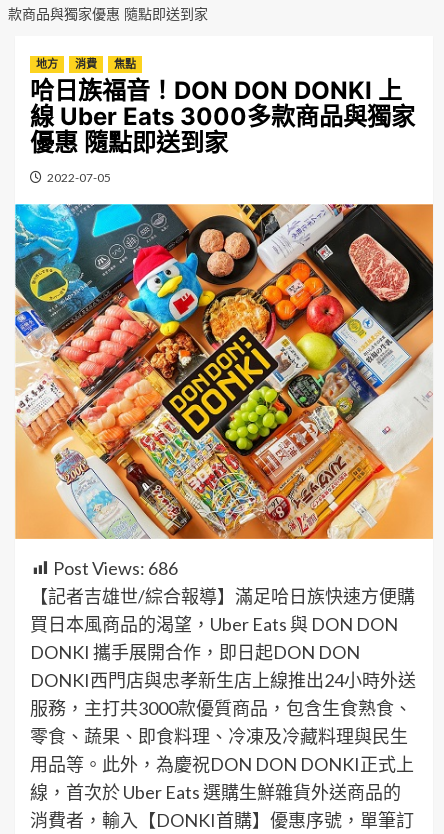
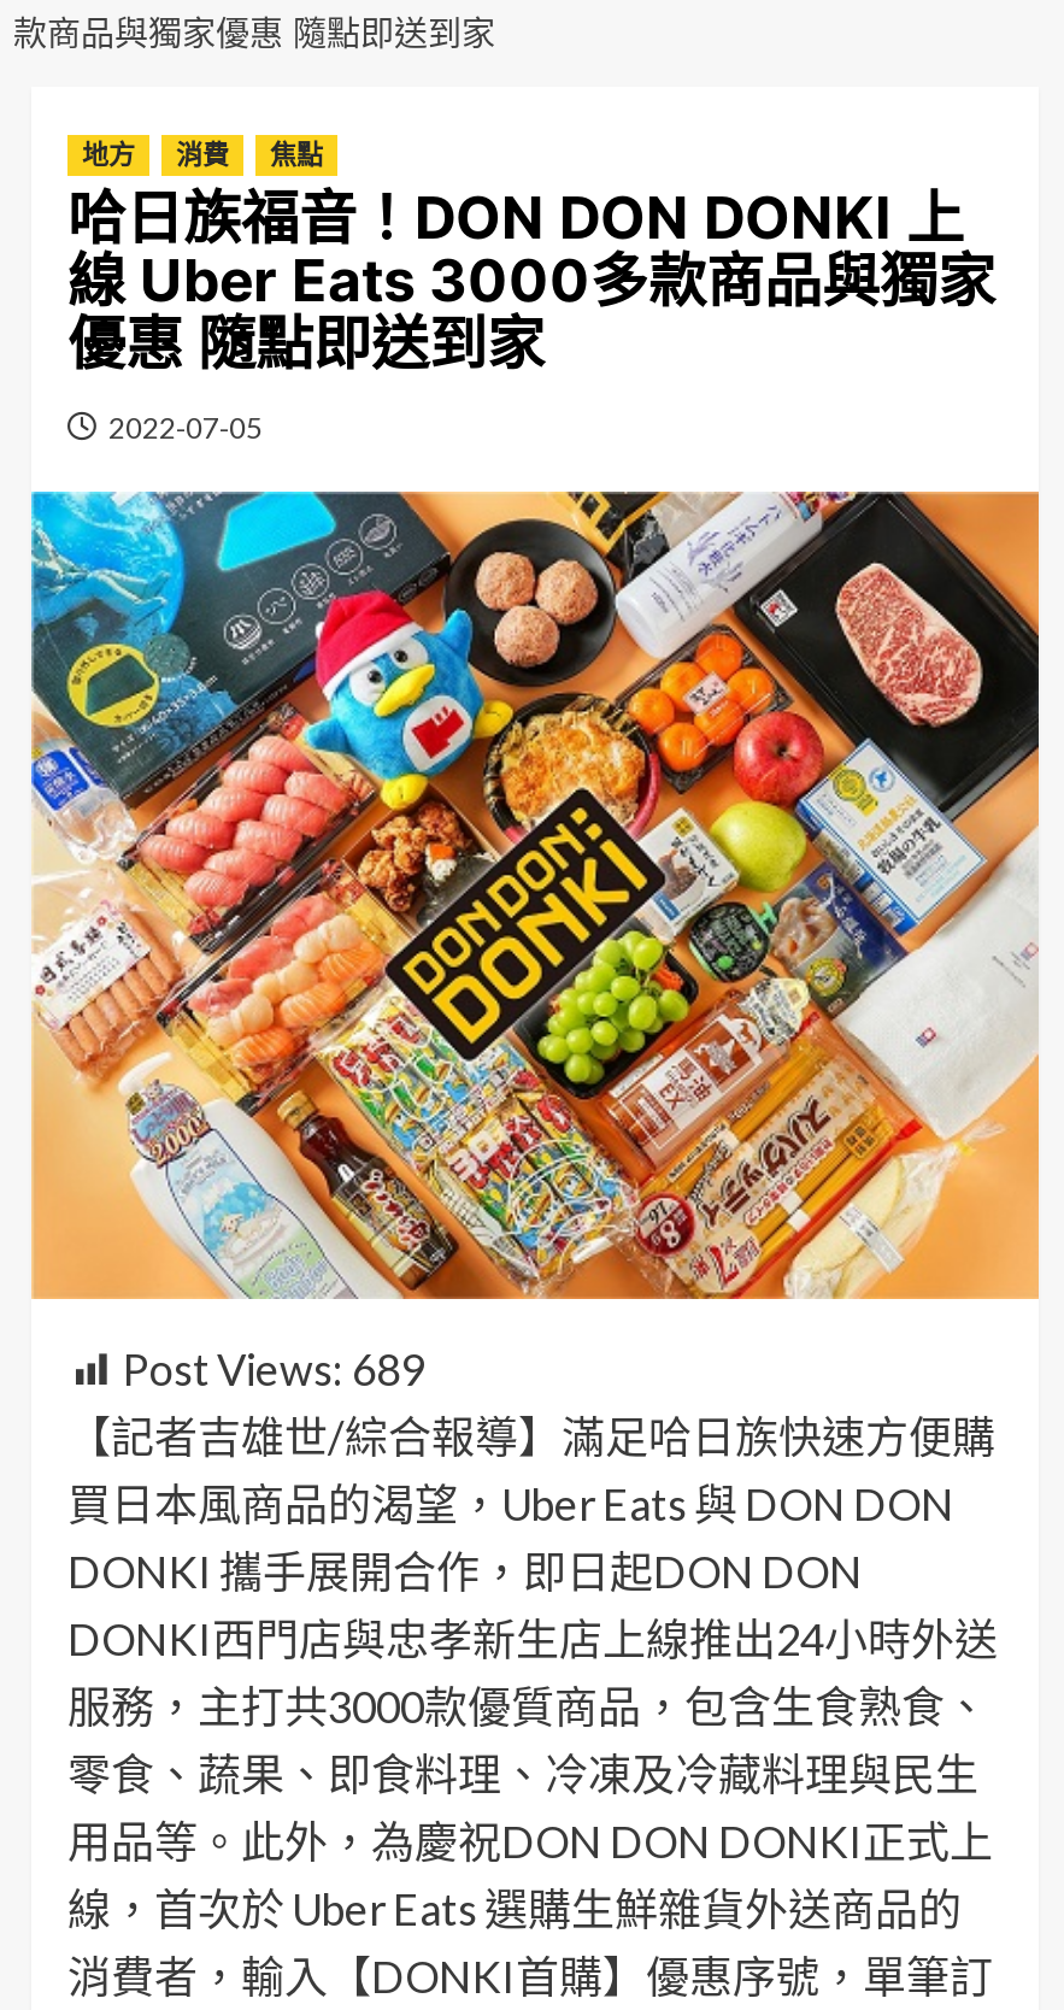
[53,557,178,579] Post Views: 686 -> [123,1342,424,1395] Post Views: 689

